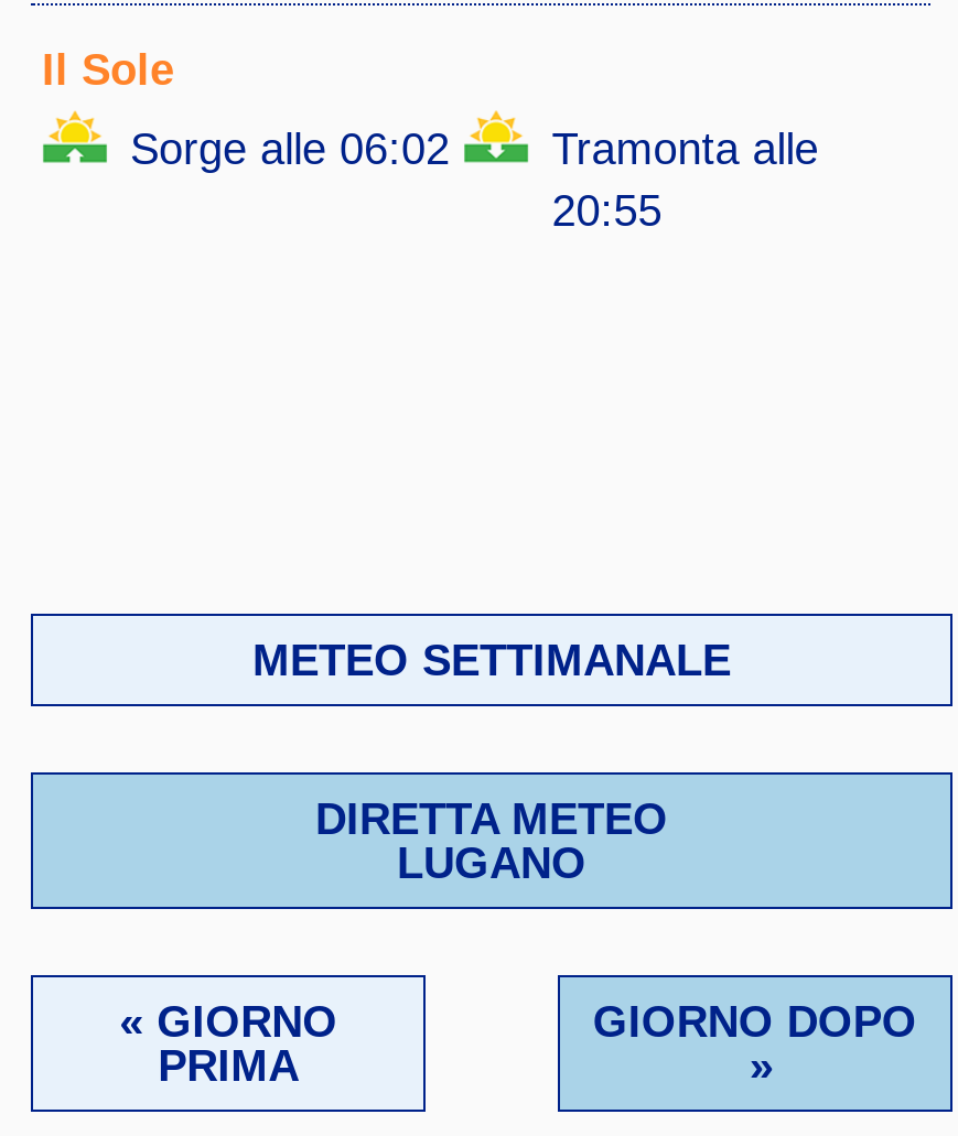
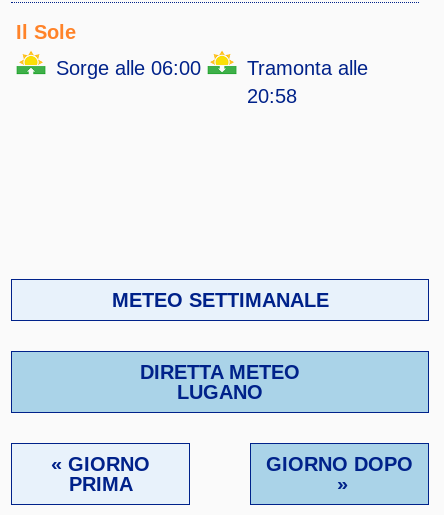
[130,125,450,173] Sorge alle 06:02 -> [56,57,201,79] Sorge alle 06:00
[552,186,662,235] 20:55 -> [247,85,297,107] 20:58

